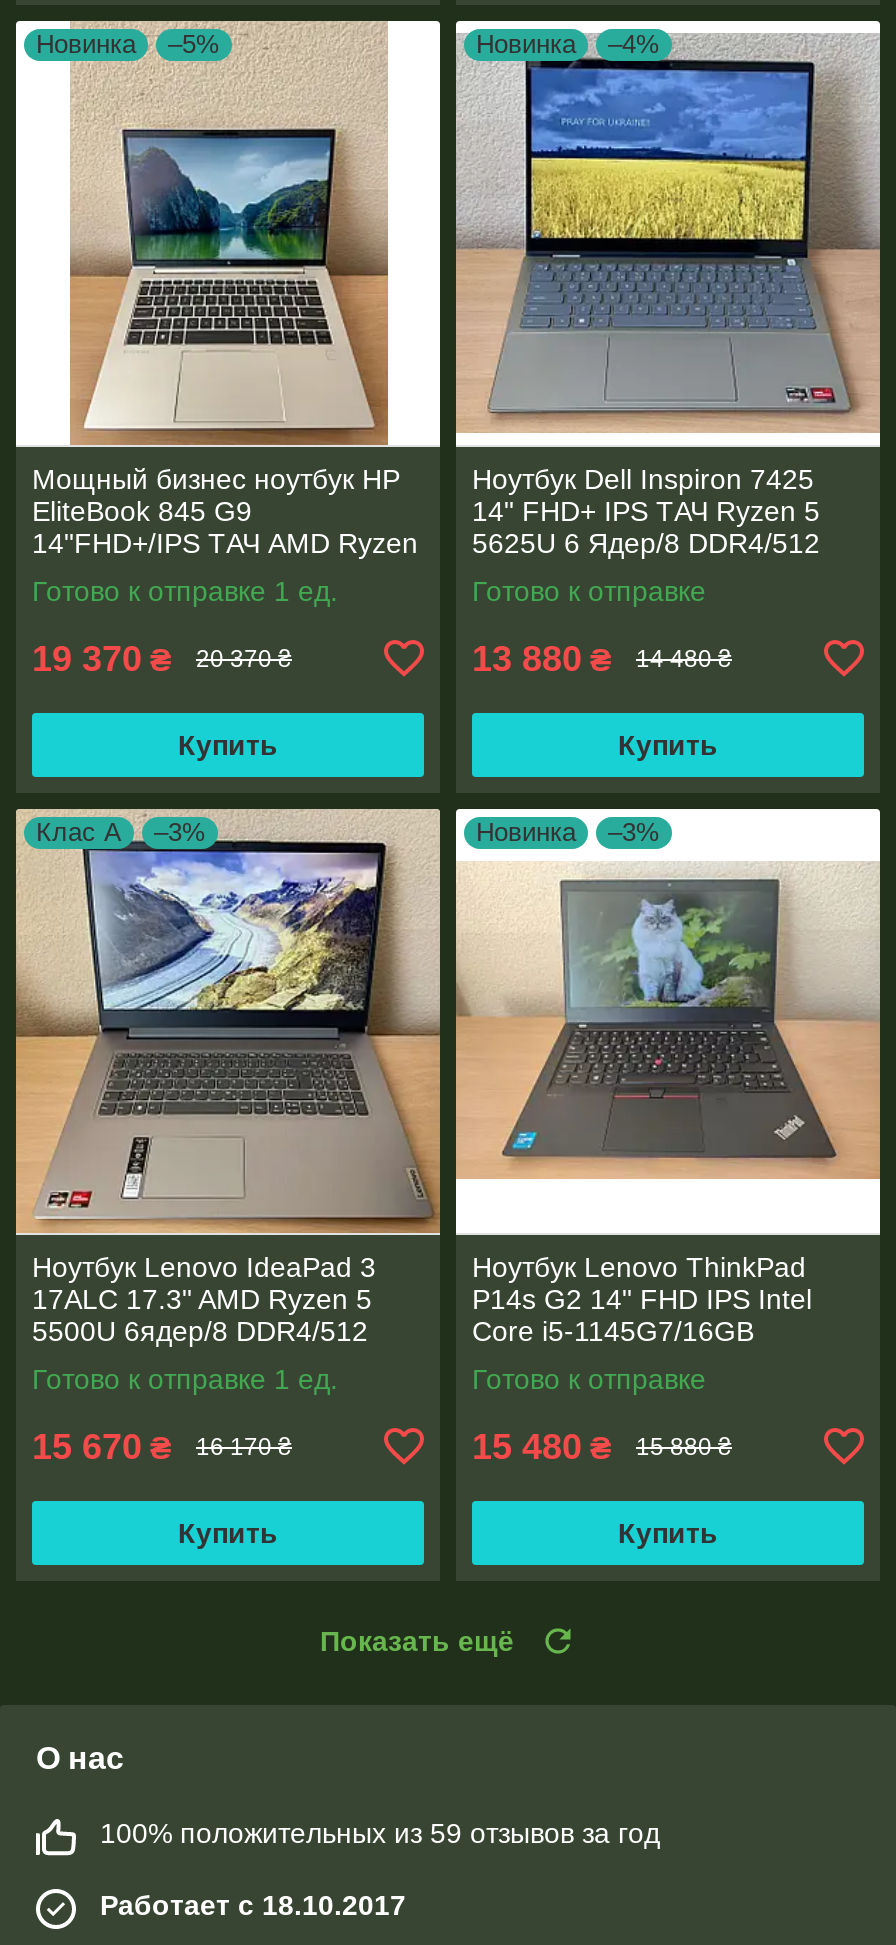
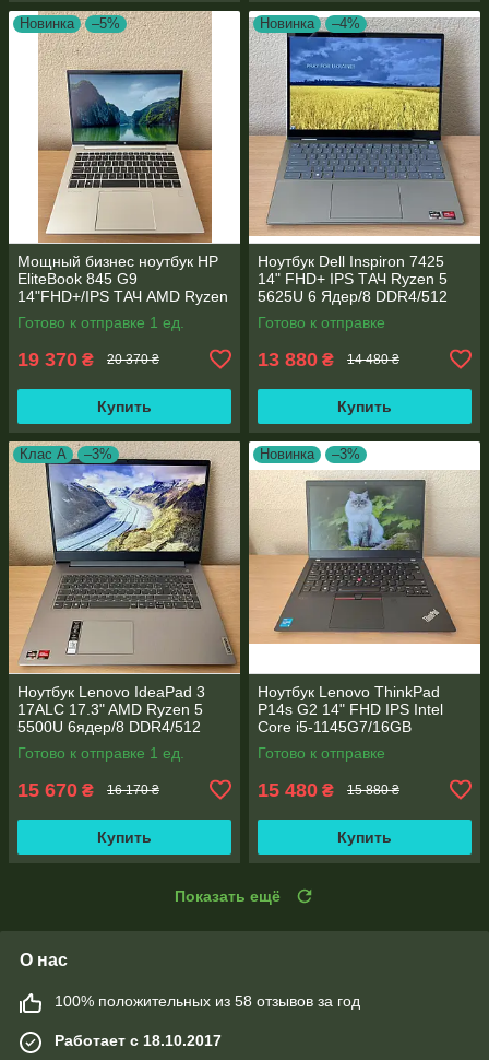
[100,1817,660,1849] 100% положительных из 59 отзывов за год -> [55,992,360,1010] 100% положительных из 58 отзывов за год

